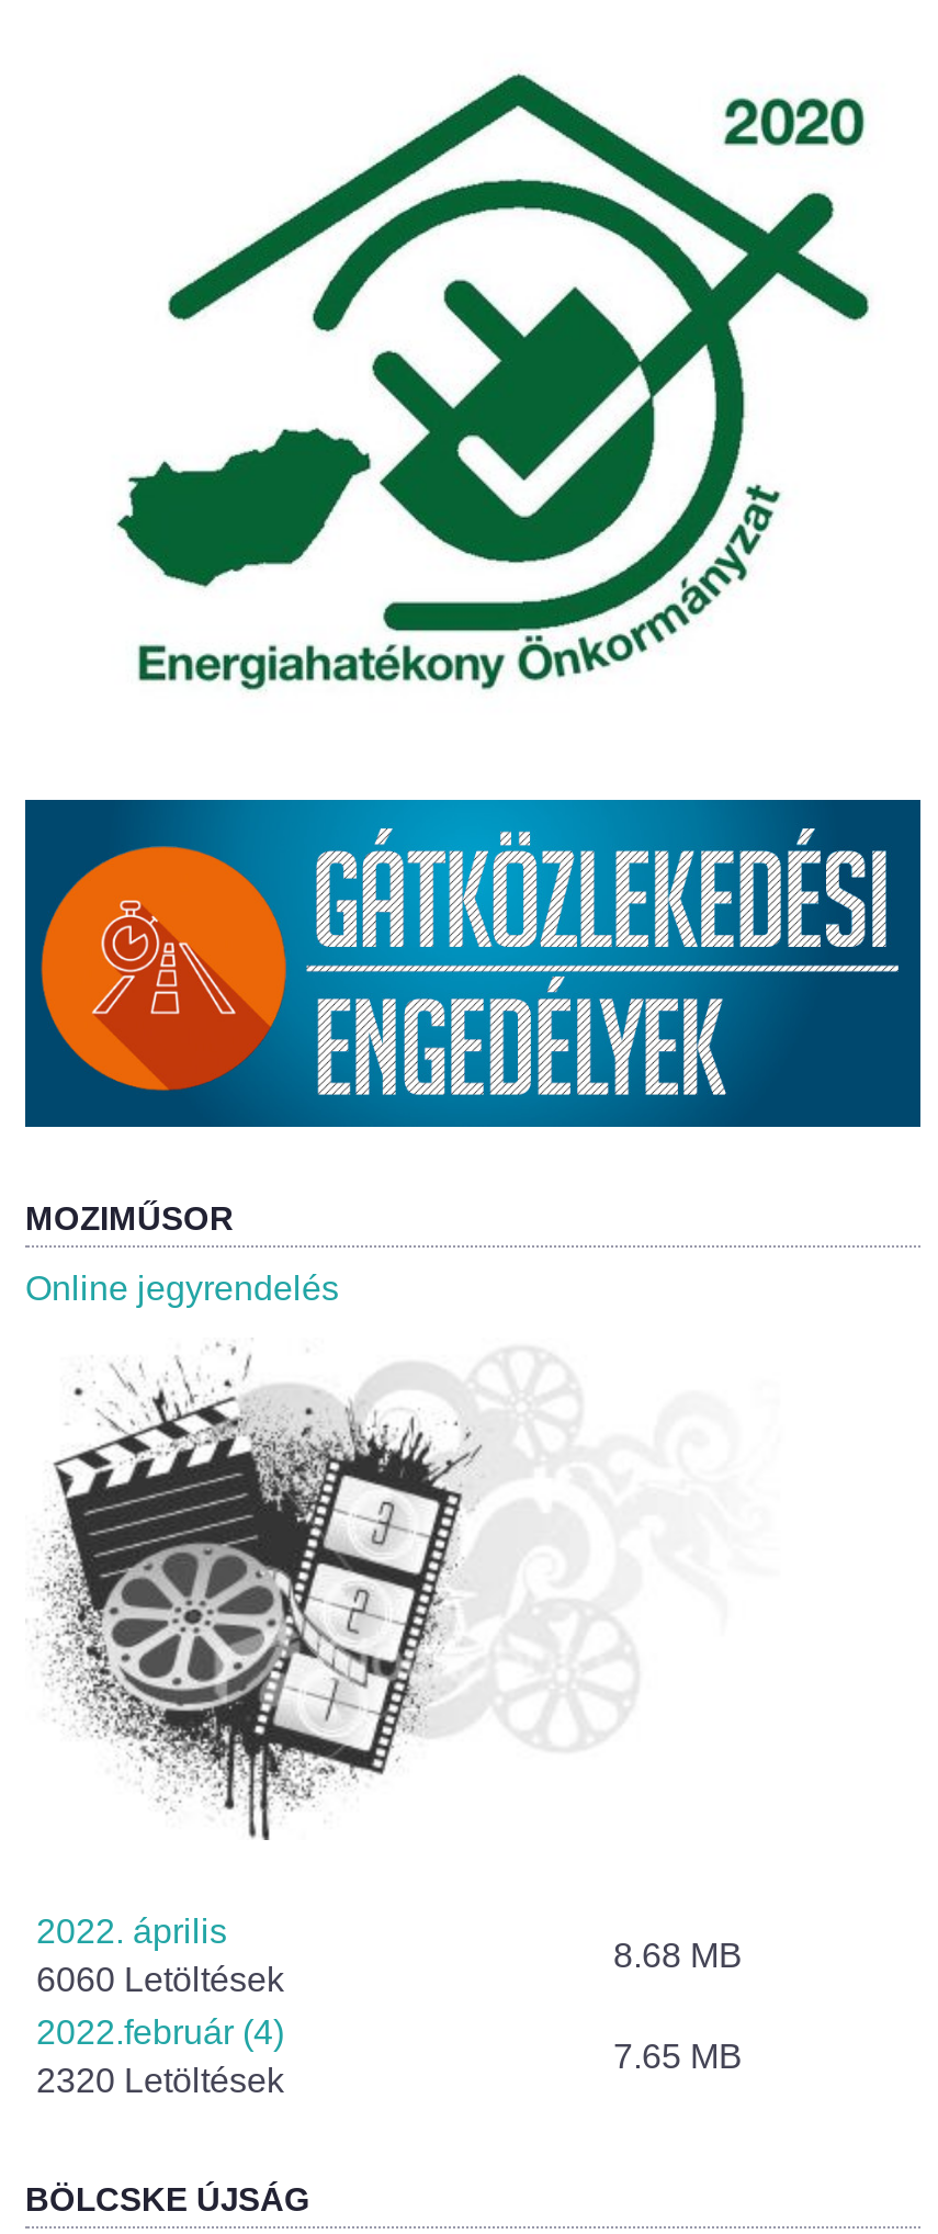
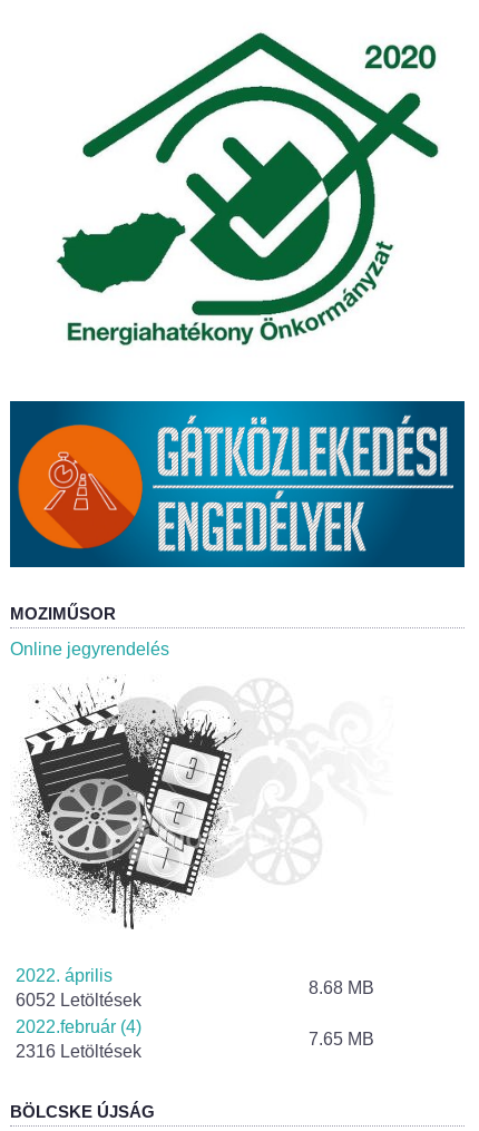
[36,1962,284,1999] 6060 Letöltések -> [16,991,141,1010] 6052 Letöltések
[36,2063,284,2100] 2320 Letöltések -> [16,1042,141,1061] 2316 Letöltések

